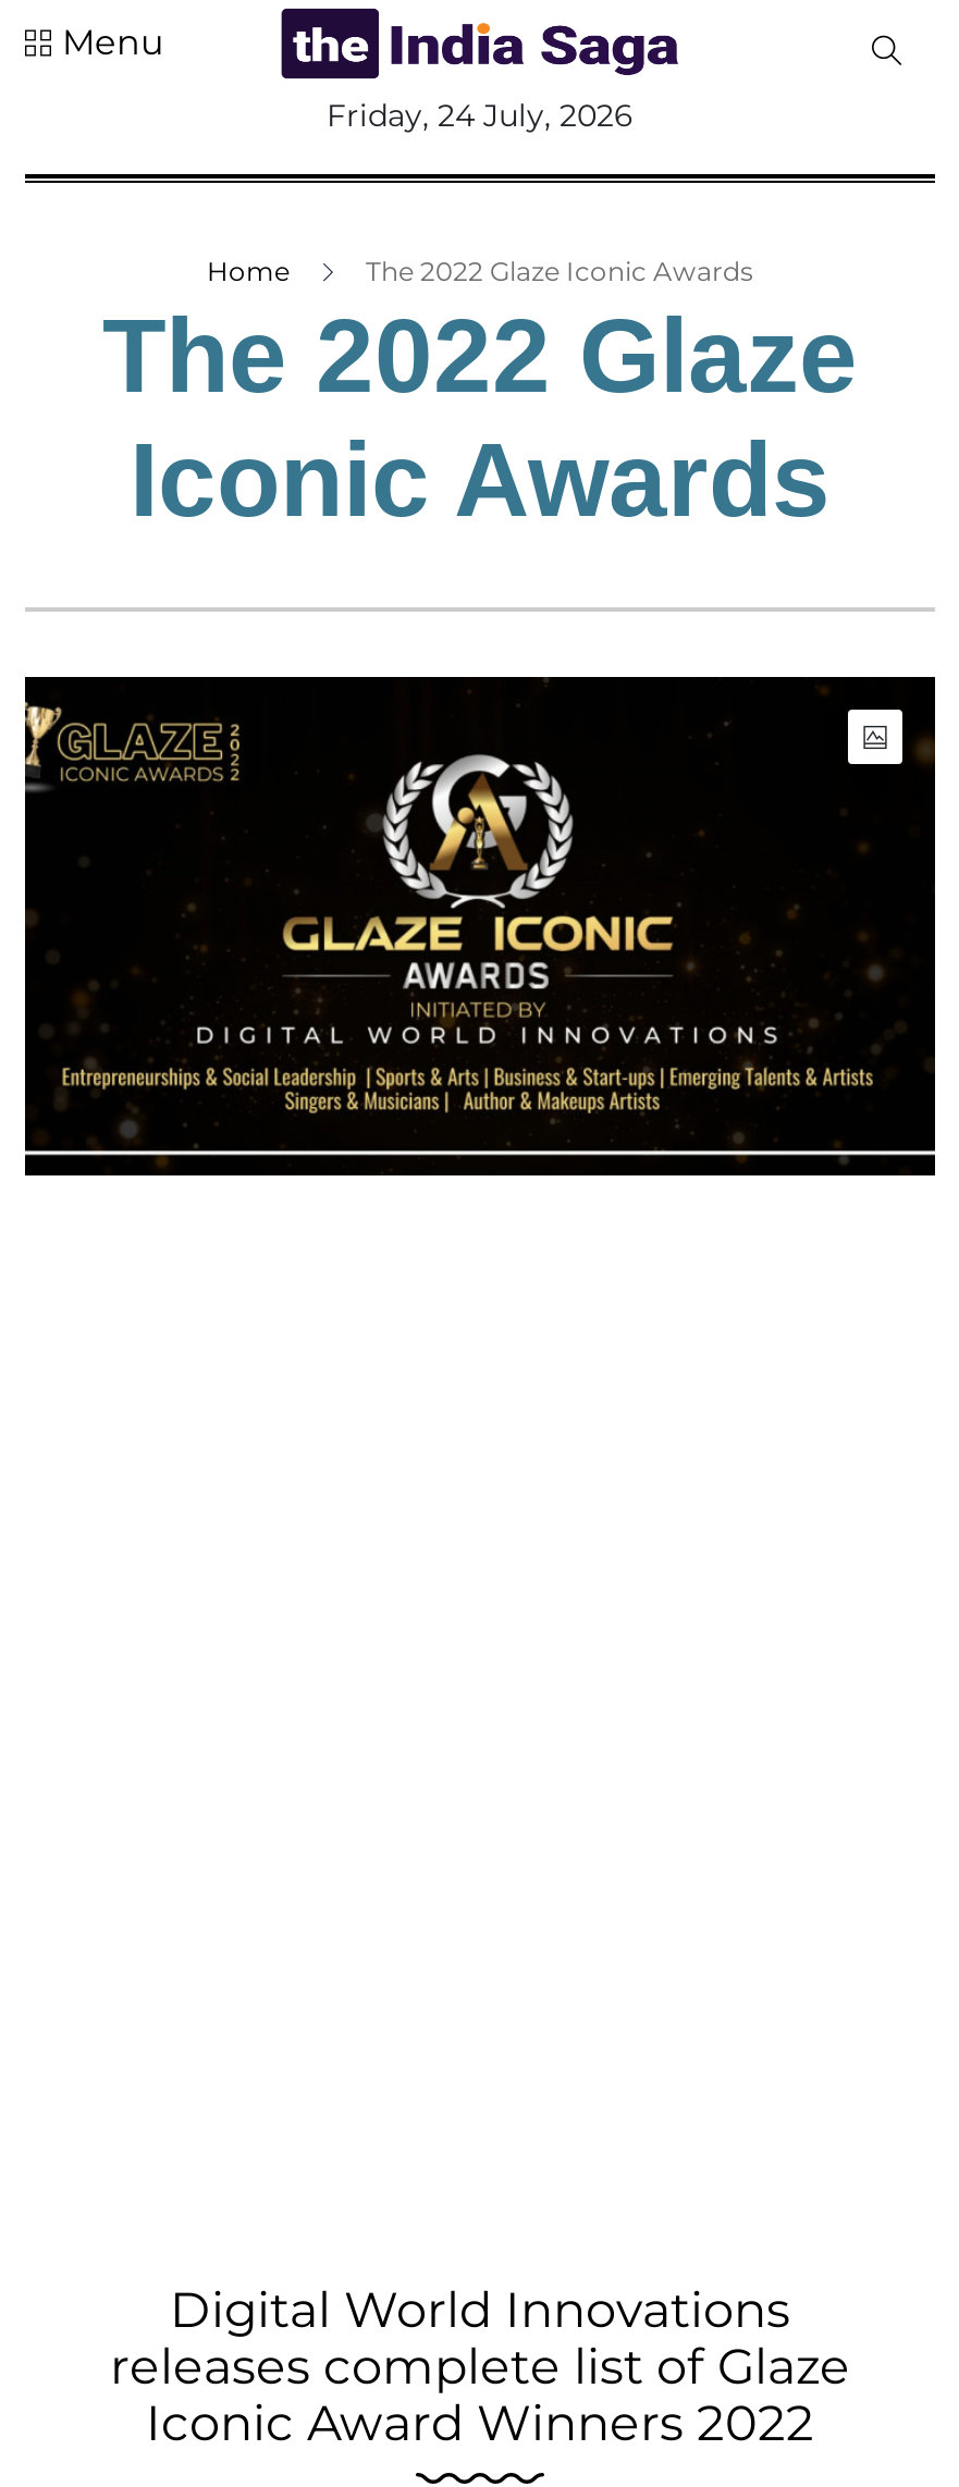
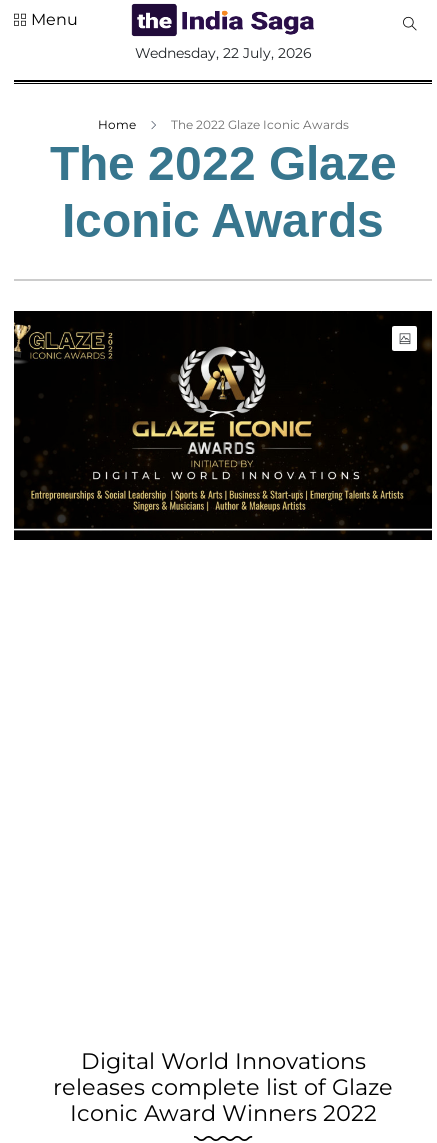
[327,95,634,134] Friday, 24 July, 2026 -> [134,44,311,62] Wednesday, 22 July, 2026

